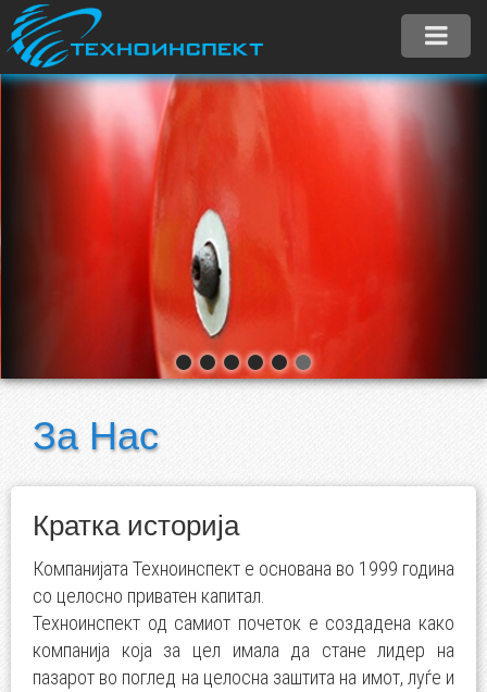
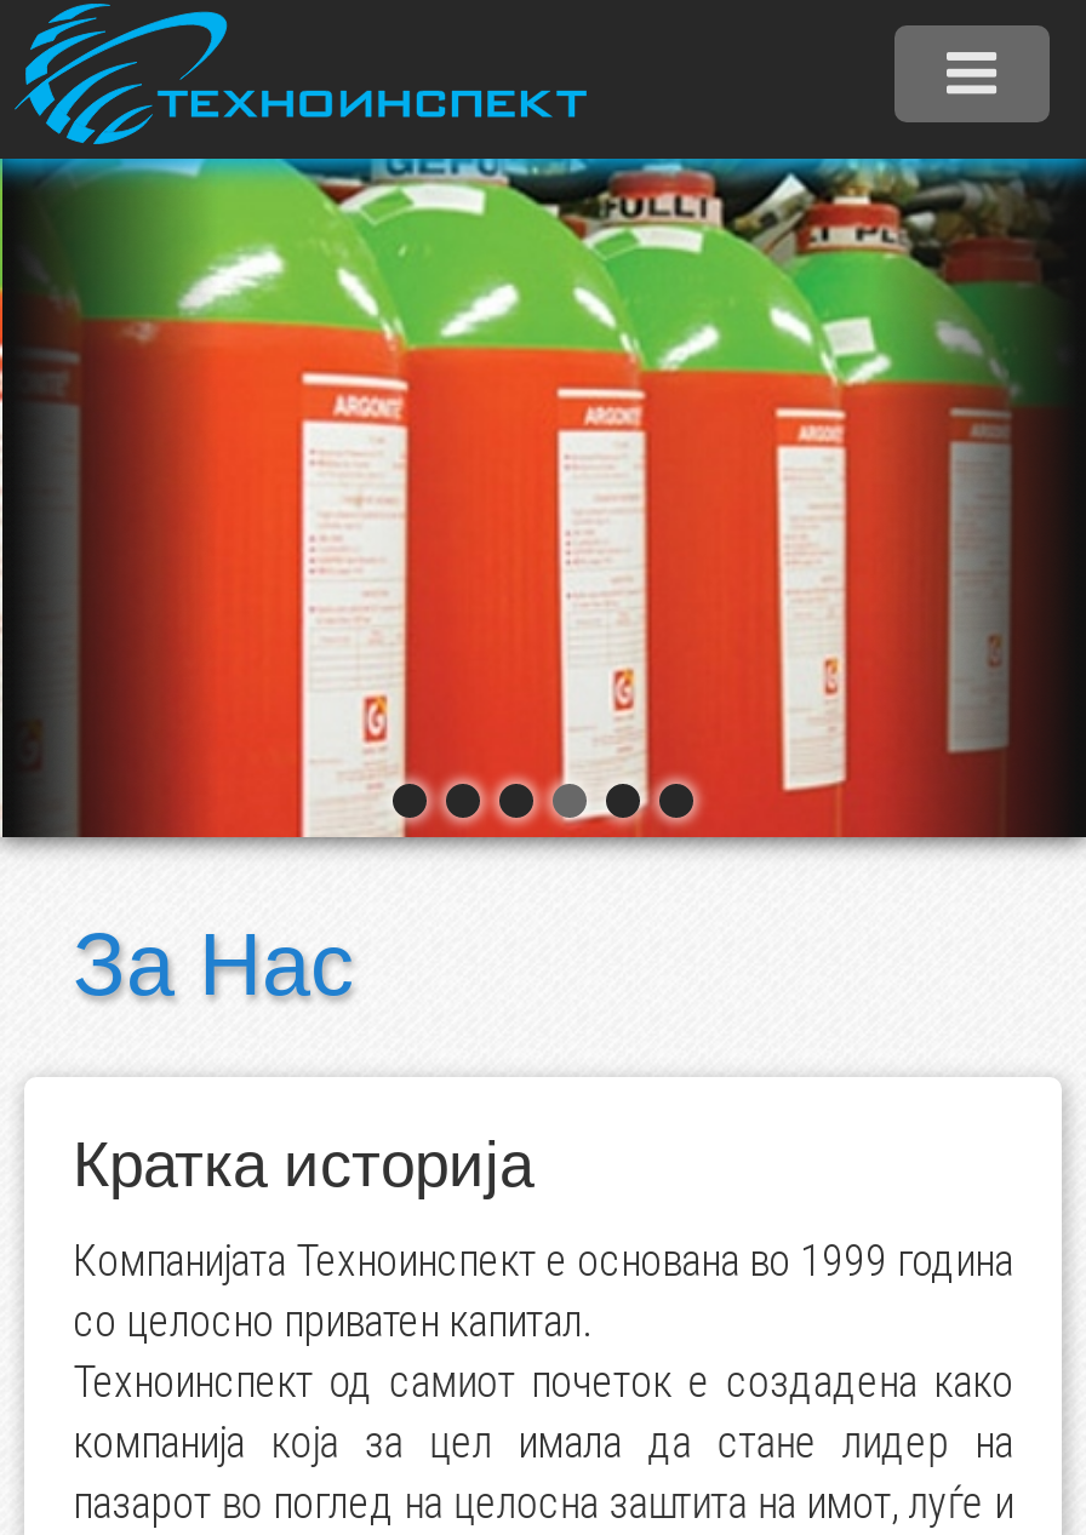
[18,74,469,380] [image] -> [39,159,1045,840] [image]

